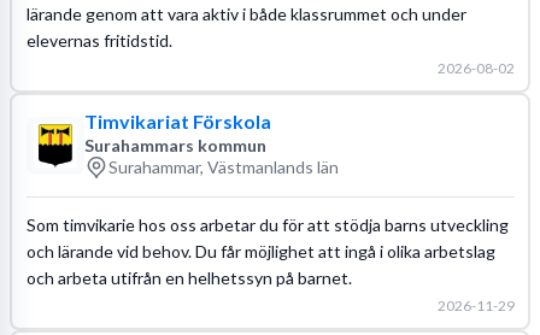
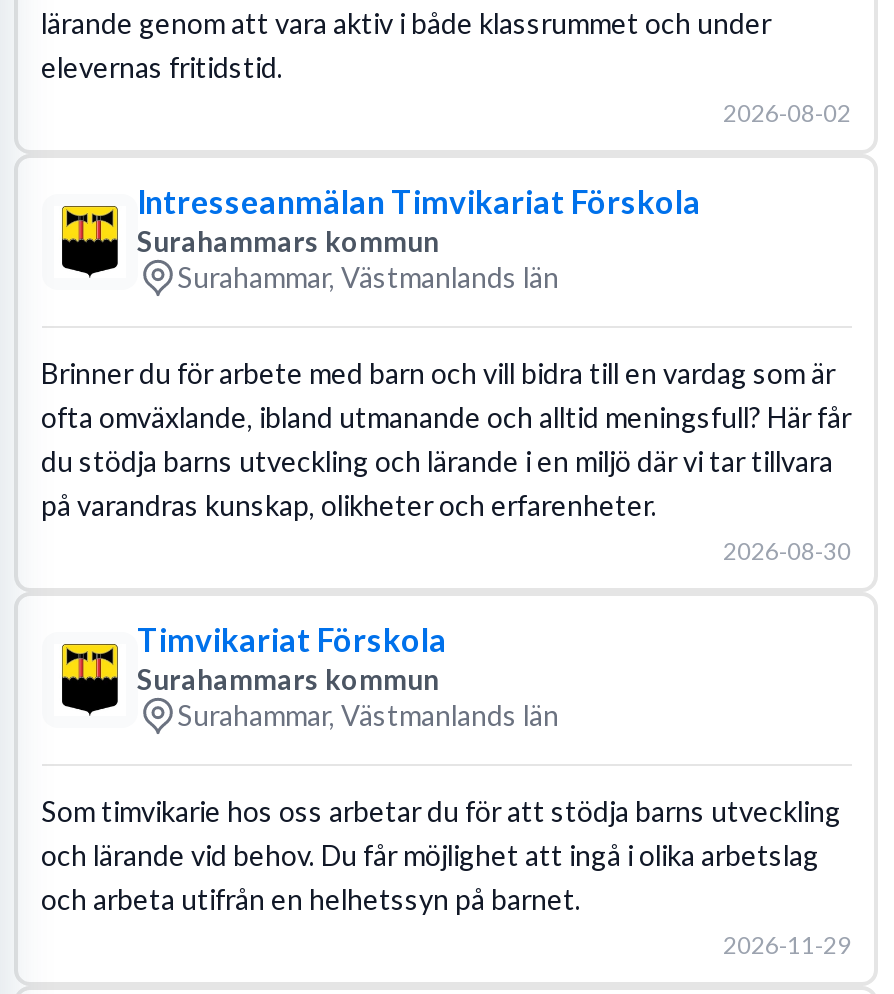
none -> [41,181,851,565] Intresseanmälan Timvikariat Förskola | Surahammars kommun | Surahammar, Västmanlands län | Brinner du för arbete med barn och vill bidra till en vardag som är | ofta omväxlande, ibland utmanande och alltid meningsfull? Här får | du stödja barns utveckling och lärande i en miljö där vi tar tillvara | på varandras kunskap, olikheter och erfarenheter. | 2026-08-30

